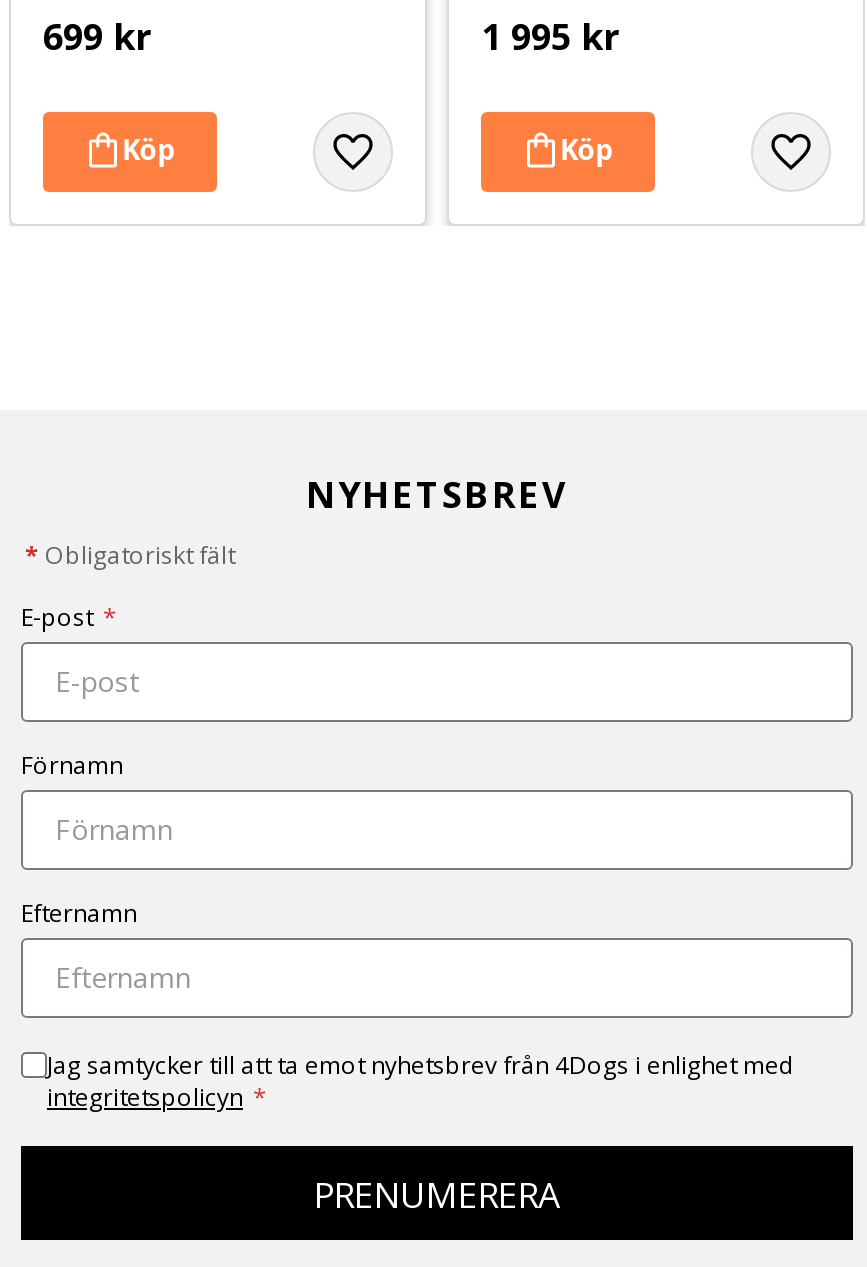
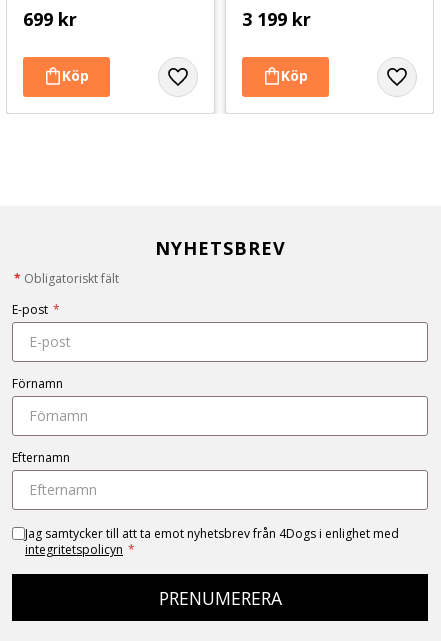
[481,11,619,59] 1 995 kr -> [242,7,311,31] 3 199 kr

